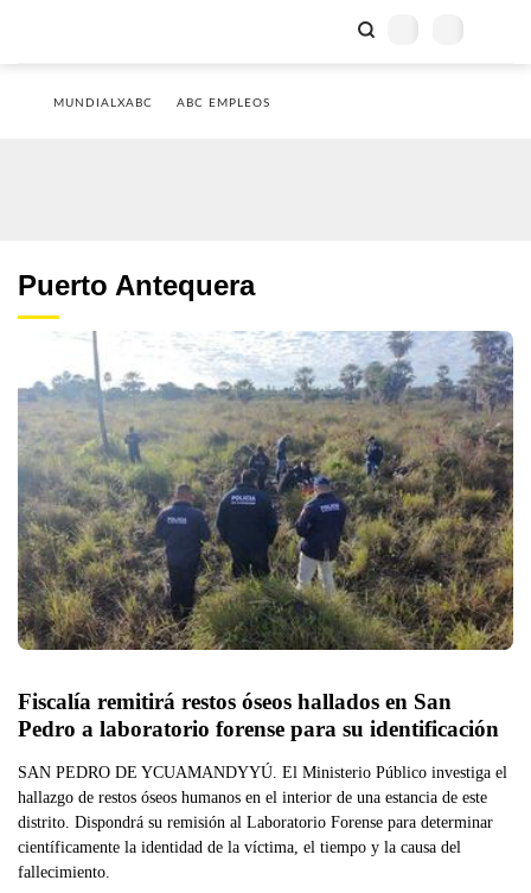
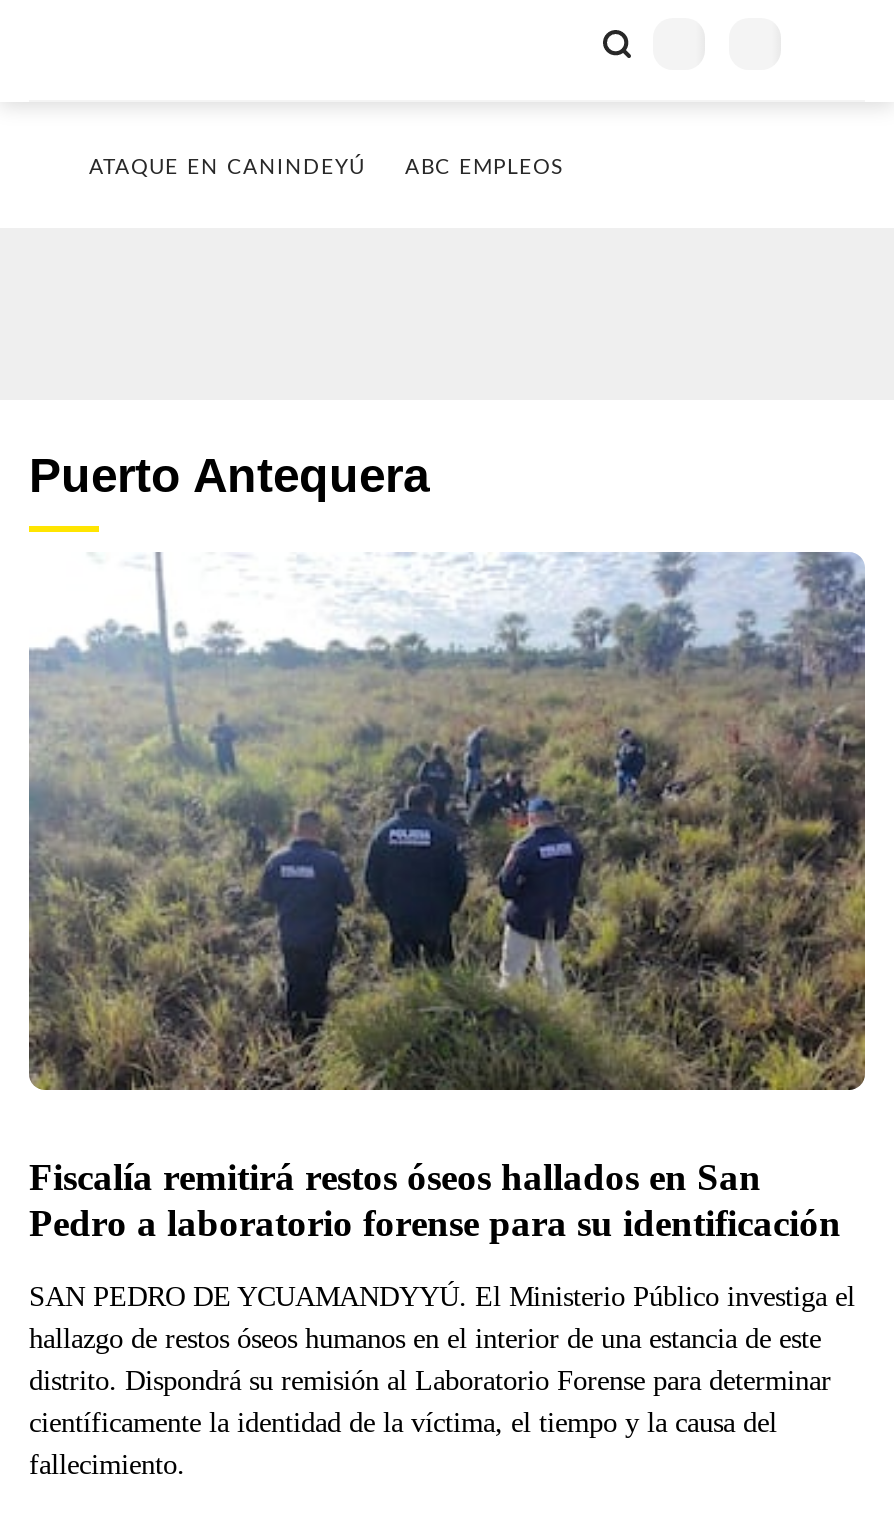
[53,97,153,109] MUNDIALXABC -> [89,158,365,178] ATAQUE EN CANINDEYÚ

